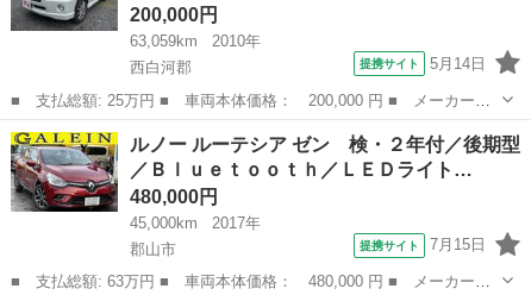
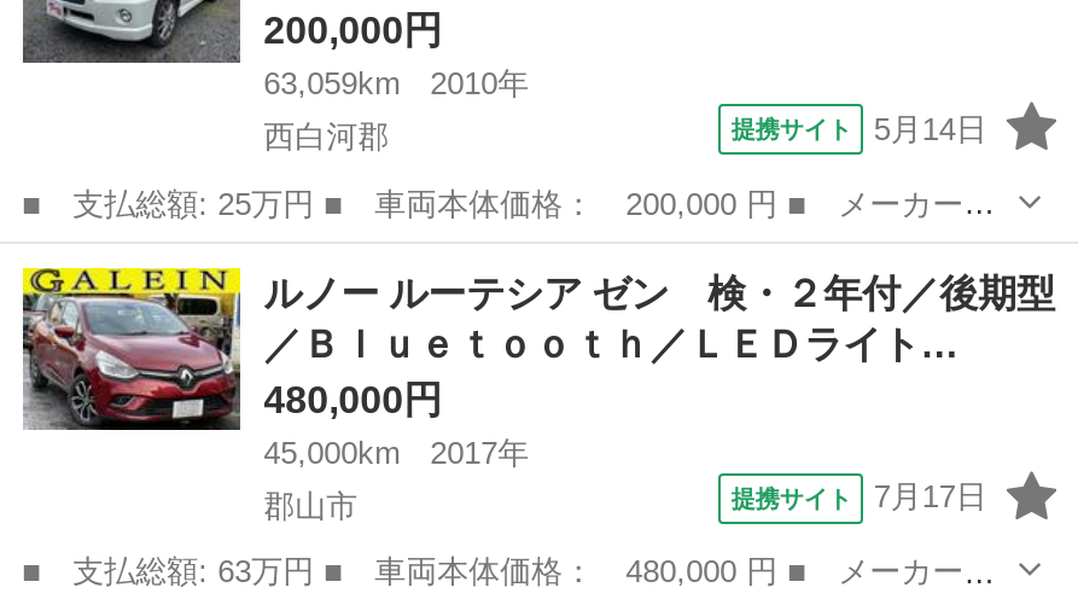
[360,236,486,254] 提携サイト 7月15日 -> [731,479,987,515] 提携サイト 7月17日

